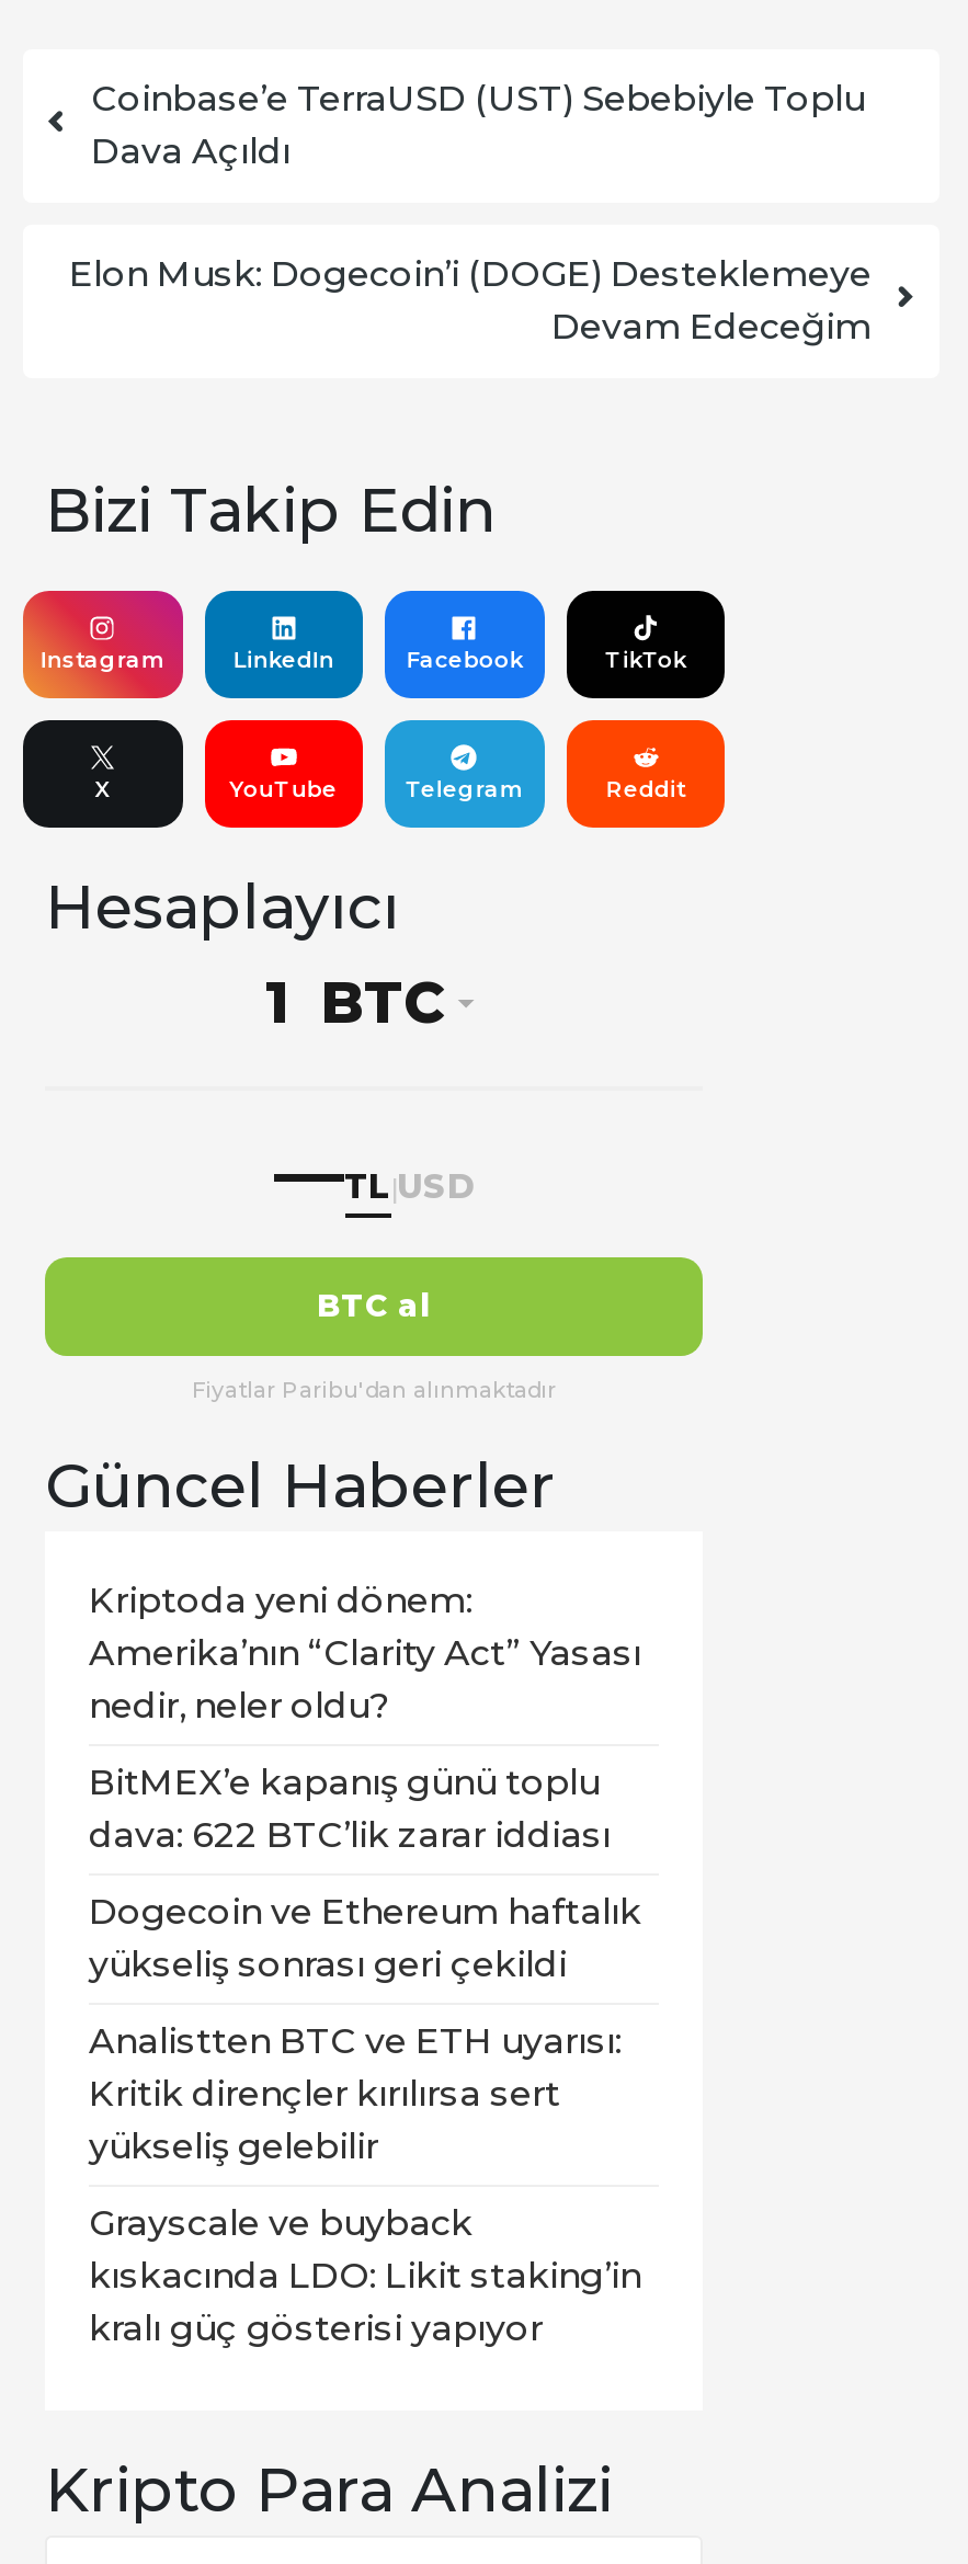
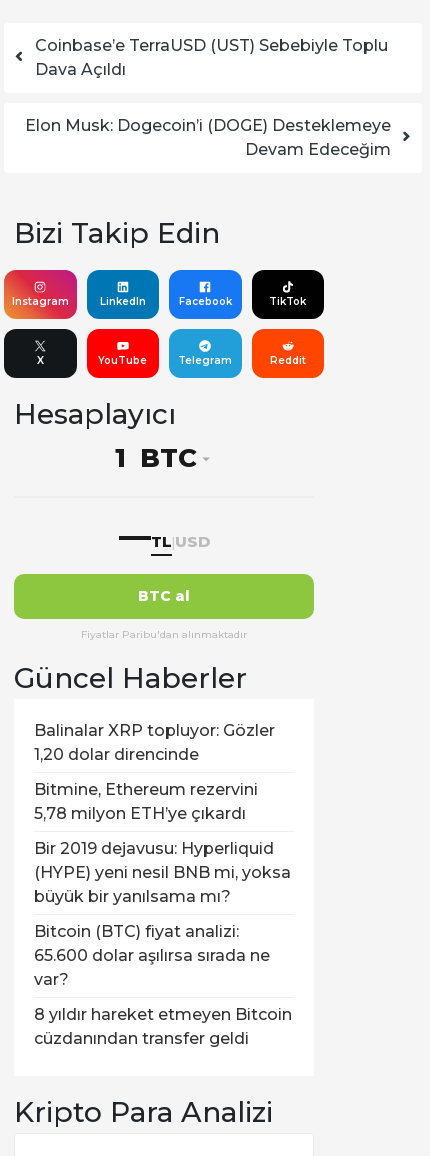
[89,1579,641,1726] Kriptoda yeni dönem: | Amerika’nın “Clarity Act” Yasası | nedir, neler oldu? -> [34,721,275,764] Balinalar XRP topluyor: Gözler | 1,20 dolar direncinde
[89,1761,611,1855] BitMEX’e kapanış günü toplu | dava: 622 BTC’lik zarar iddiası -> [34,780,258,823] Bitmine, Ethereum rezervini | 5,78 milyon ETH’ye çıkardı
[89,1890,641,1984] Dogecoin ve Ethereum haftalık | yükseliş sonrası geri çekildi -> [34,839,291,906] Bir 2019 dejavusu: Hyperliquid | (HYPE) yeni nesil BNB mi, yoksa | büyük bir yanılsama mı?
[89,2019,622,2166] Analistten BTC ve ETH uyarısı: | Kritik dirençler kırılırsa sert | yükseliş gelebilir -> [34,922,270,989] Bitcoin (BTC) fiyat analizi: | 65.600 dolar aşılırsa sırada ne | var?
[89,2201,641,2348] Grayscale ve buyback | kıskacında LDO: Likit staking’in | kralı güç gösterisi yapıyor -> [34,1005,292,1048] 8 yıldır hareket etmeyen Bitcoin | cüzdanından transfer geldi

